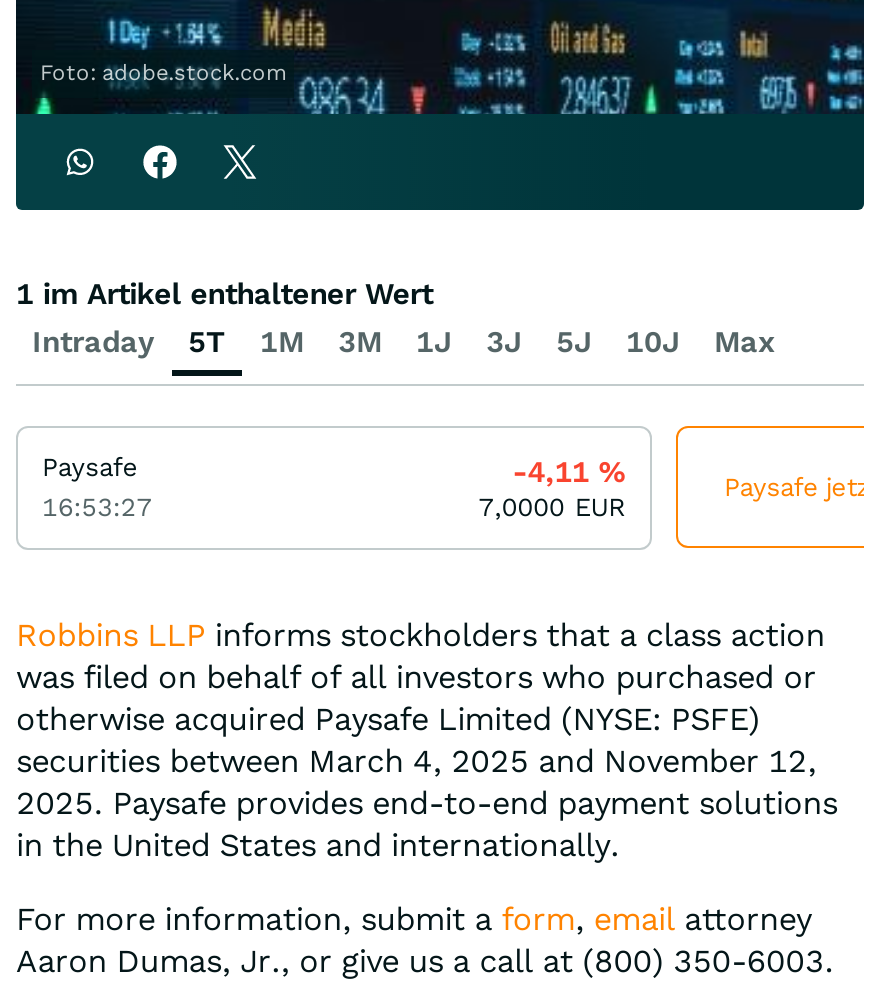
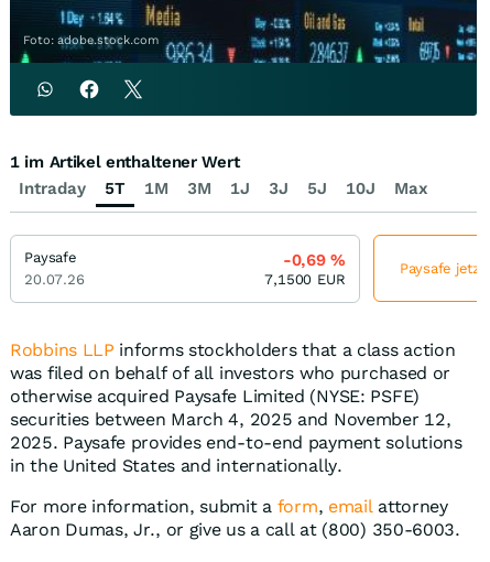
[512,455,626,491] -4,11% -> [283,250,346,270] -0,69%
[42,493,152,523] 16:53:27 -> [24,271,85,288] 20.07.26
[478,493,626,523] 7,0000 EUR -> [264,271,346,288] 7,1500 EUR

